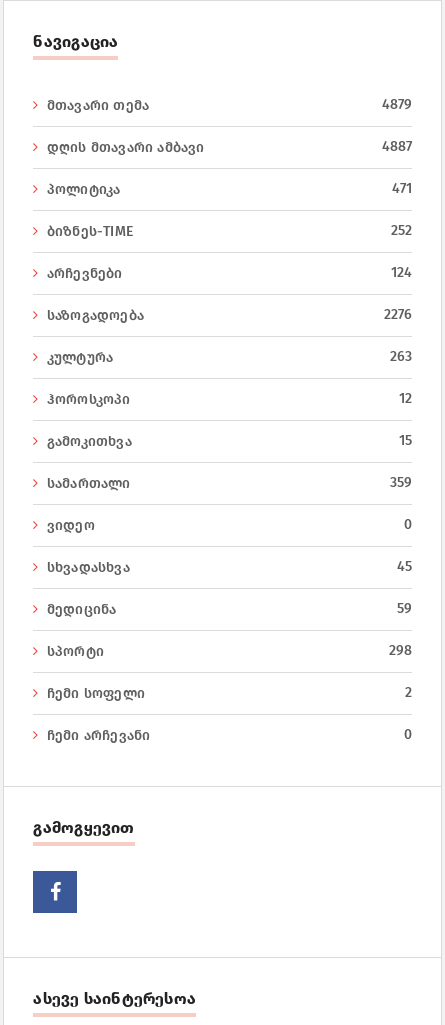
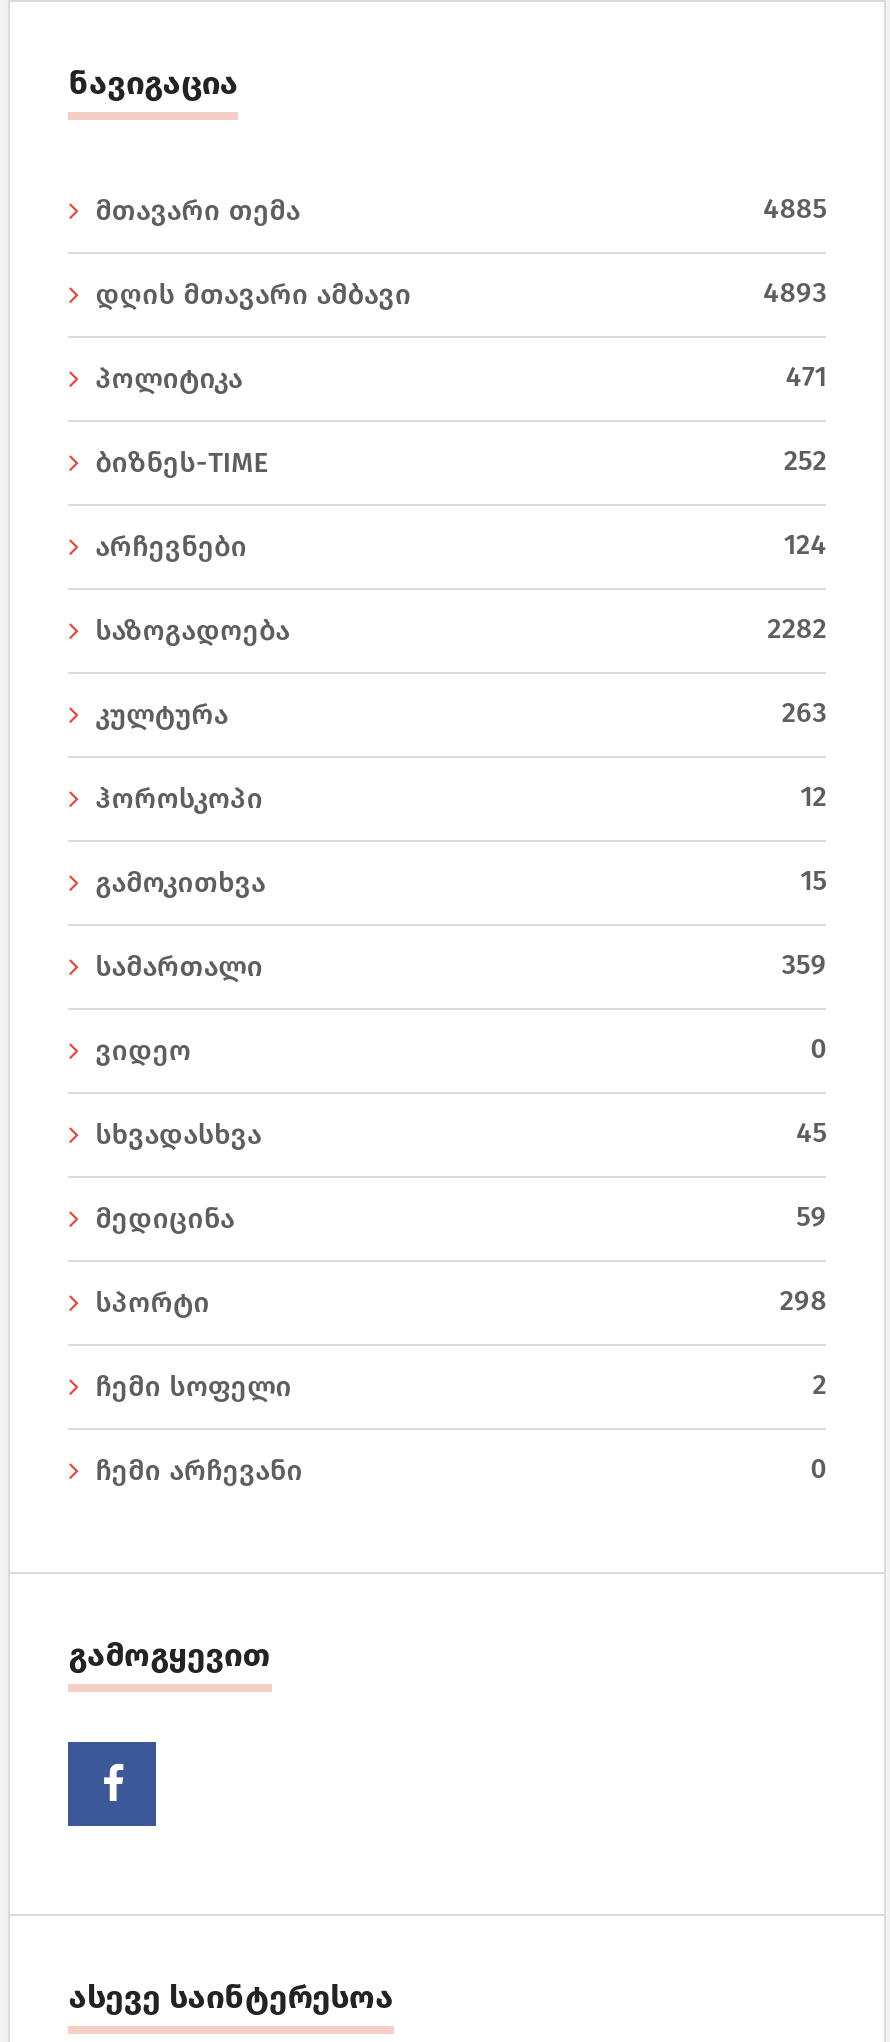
[382,96,412,113] 4879 -> [763,192,827,226] 4885
[382,138,412,155] 4887 -> [763,276,827,310] 4893
[384,306,412,323] 2276 -> [767,612,827,646] 2282

